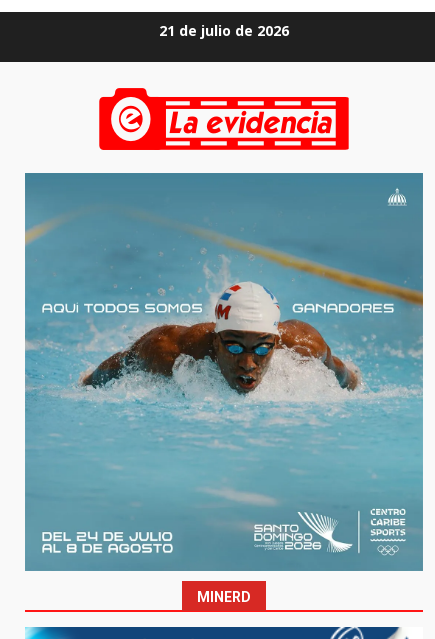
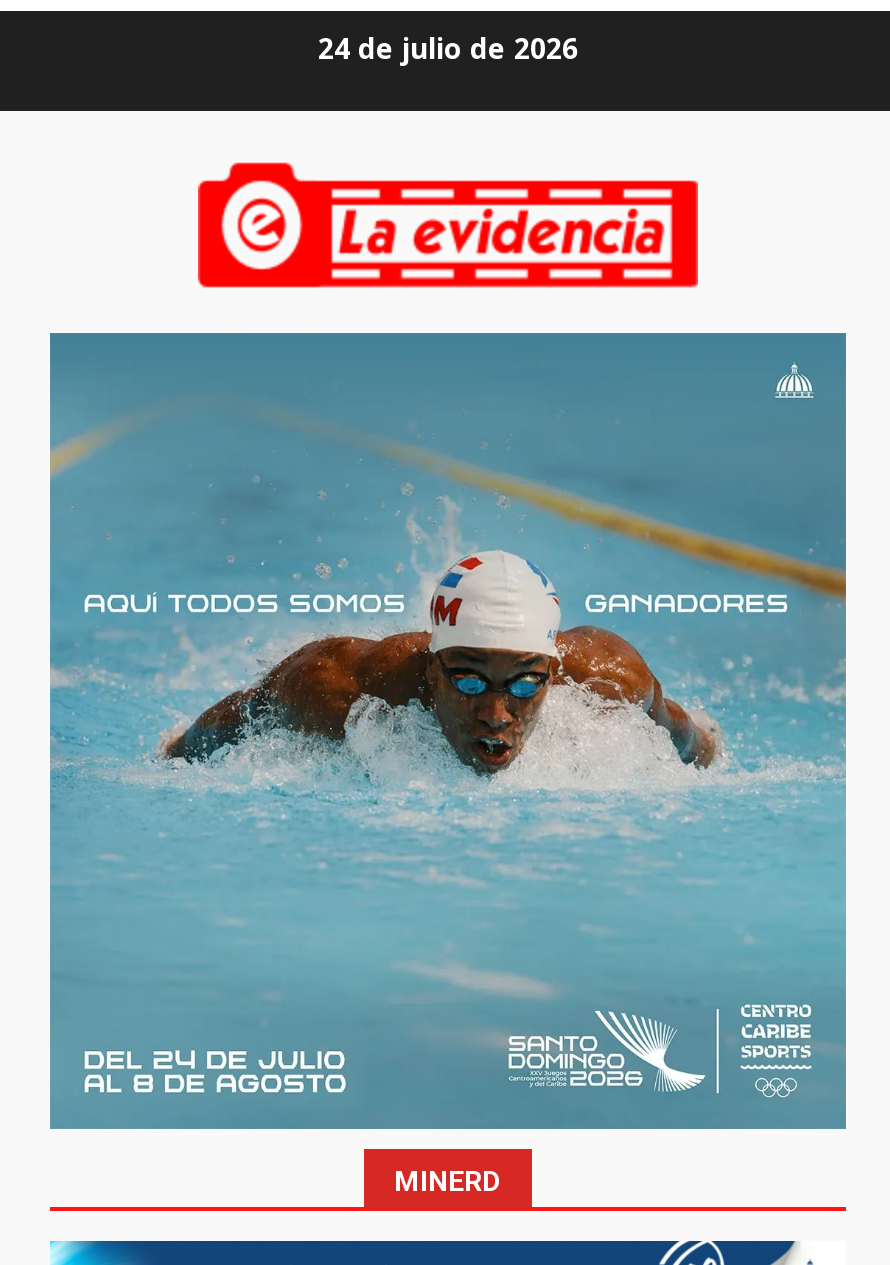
[159,20,289,39] 21 de julio de 2026 -> [318,28,578,66] 24 de julio de 2026

